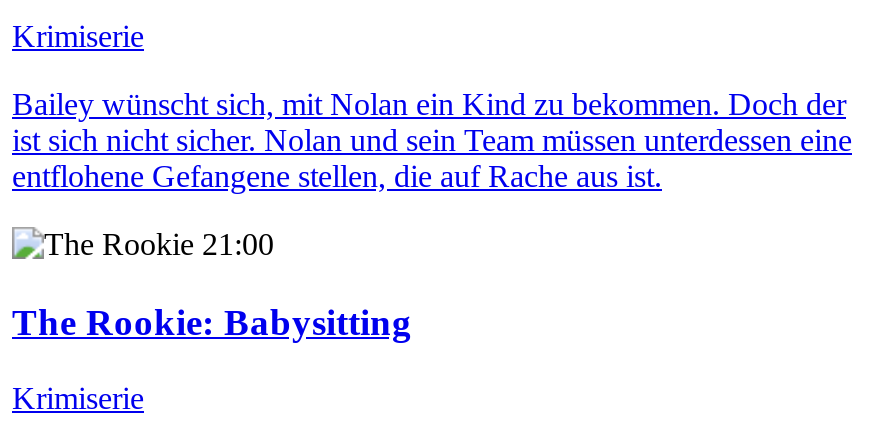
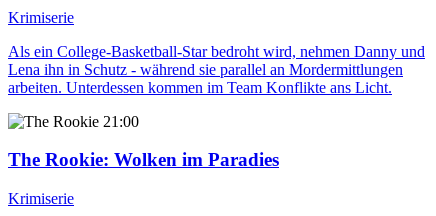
[12,87,852,193] Bailey wünscht sich, mit Nolan ein Kind zu bekommen. Doch der | ist sich nicht sicher. Nolan und sein Team müssen unterdessen eine | entflohene Gefangene stellen, die auf Rache aus ist. -> [8,42,425,95] Als ein College-Basketball-Star bedroht wird, nehmen Danny und | Lena ihn in Schutz - während sie parallel an Mordermittlungen | arbeiten. Unterdessen kommen im Team Konflikte ans Licht.
[12,300,412,342] The Rookie: Babysitting -> [8,149,279,170] The Rookie: Wolken im Paradies

